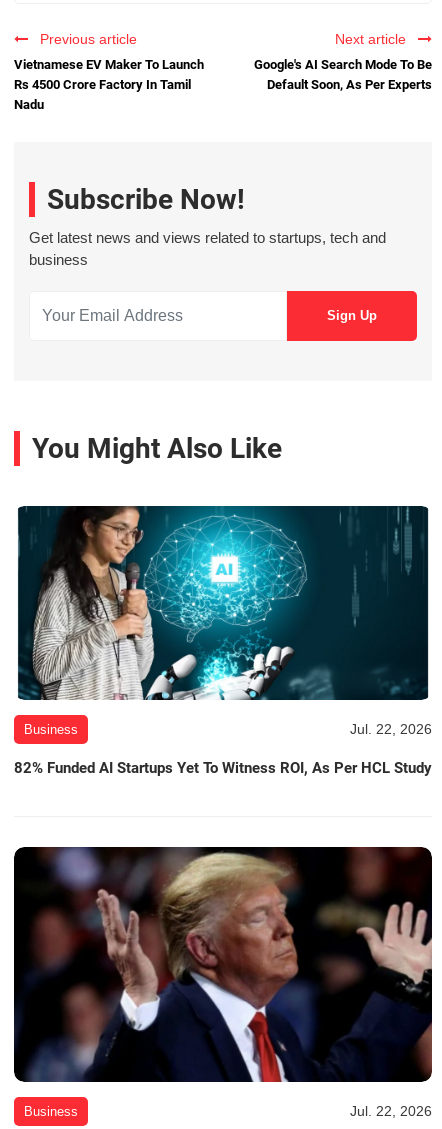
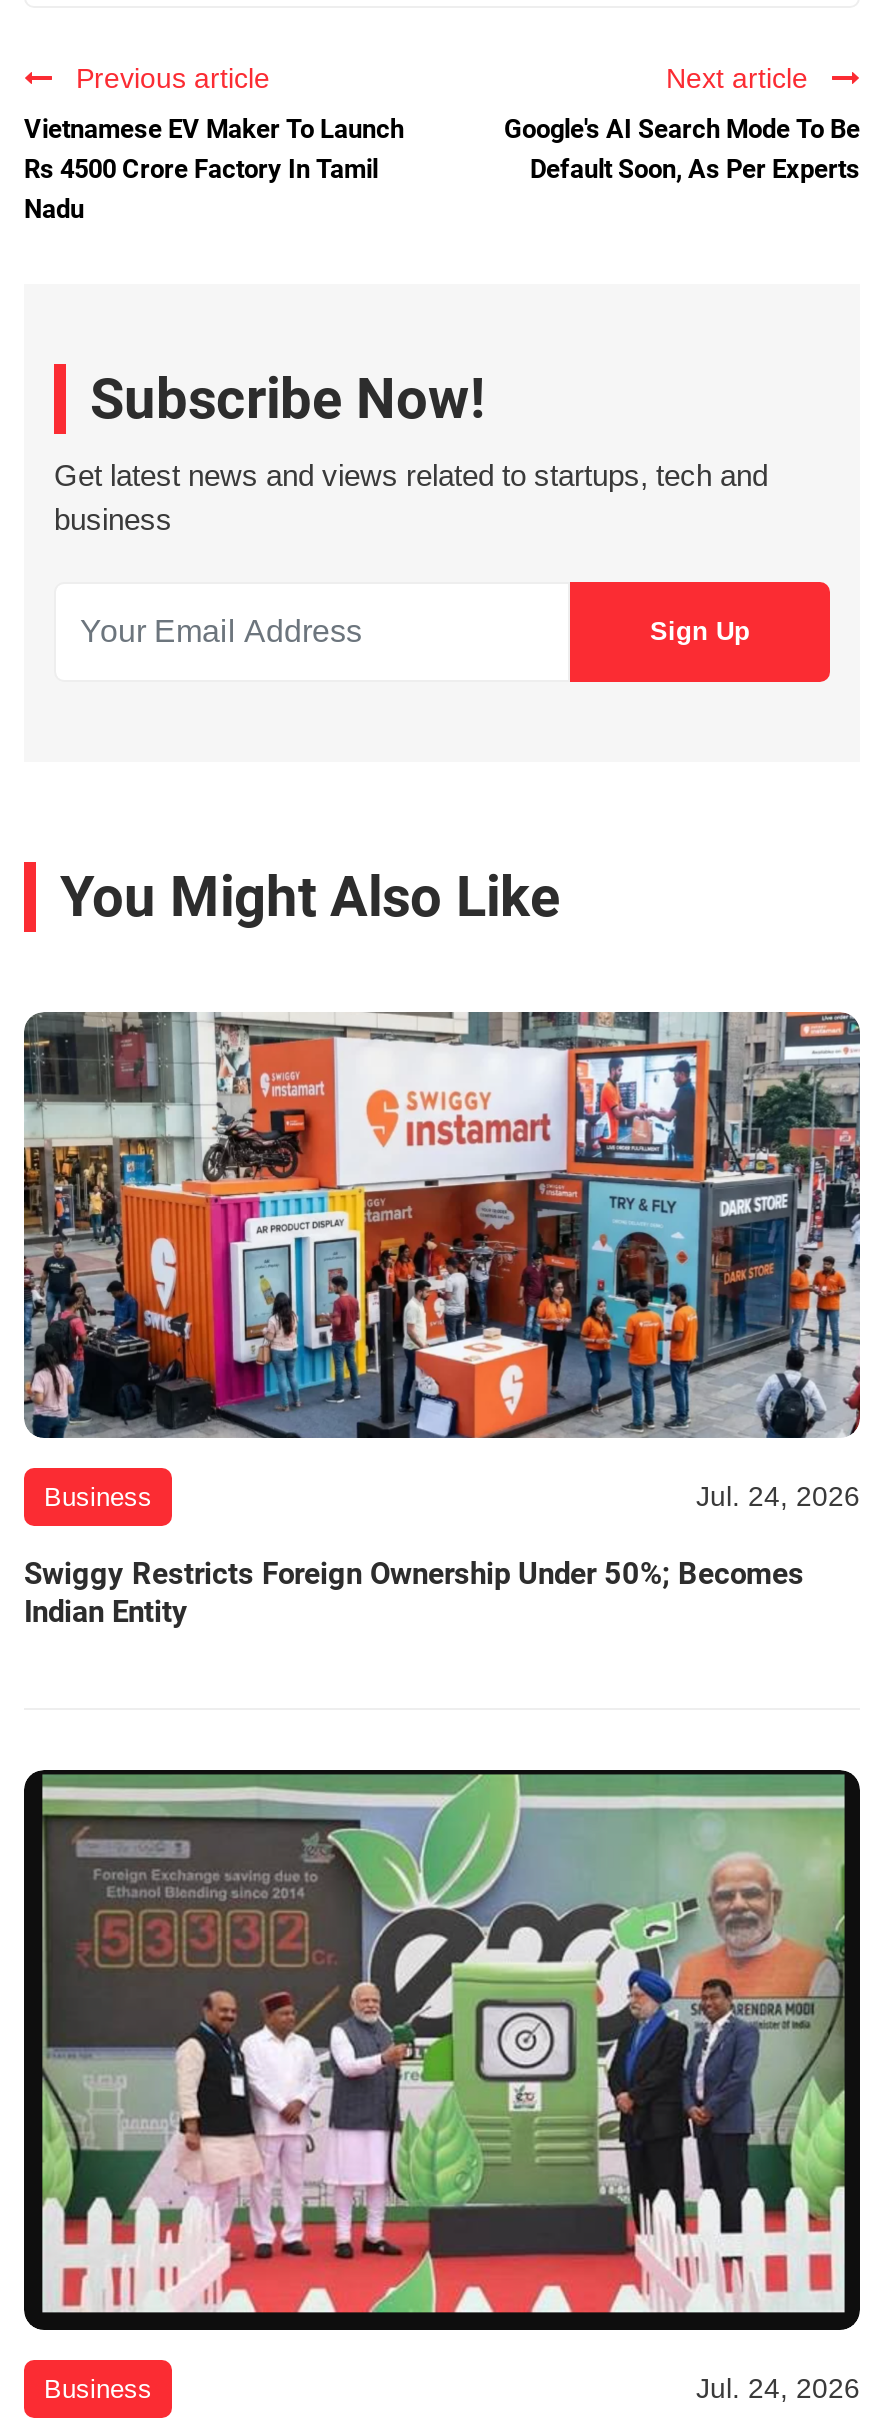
[14,505,432,737] [image] | Jul. 22, 2026 -> [22,1010,862,1513] [image] | Jul. 24, 2026
[14,759,432,777] 82% Funded AI Startups Yet To Witness ROI, As Per HCL Study -> [24,1557,804,1631] Swiggy Restricts Foreign Ownership Under 50%; Becomes | Indian Entity
[14,846,433,1119] [image] | Jul. 22, 2026 -> [24,1768,862,2404] [image] | Jul. 24, 2026

